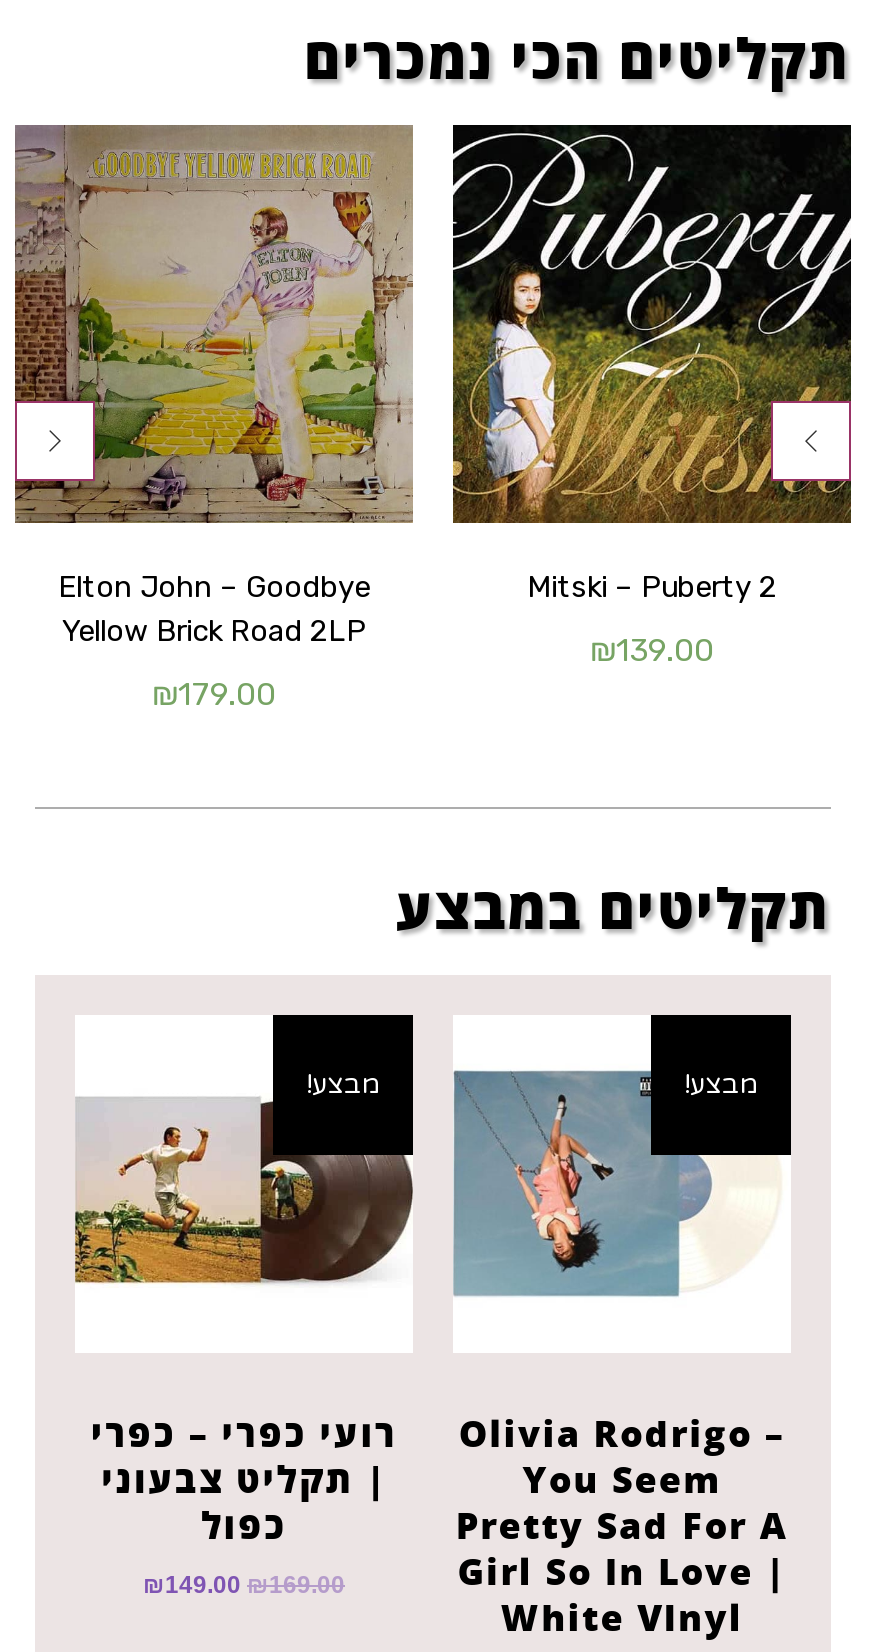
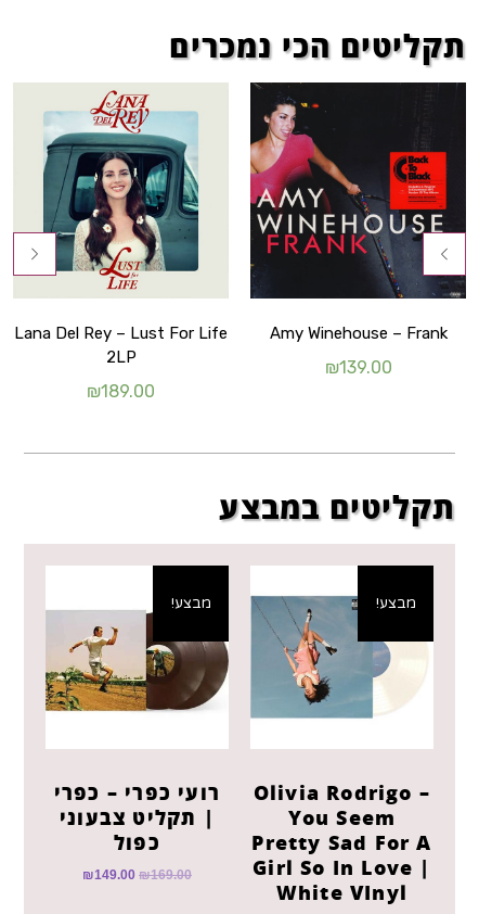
[13,125,413,649] [image] | Elton John – Goodbye | Yellow Brick Road 2LP -> [13,84,228,367] [image] | Lana Del Rey – Lust For Life | 2LP
[451,129,851,605] [image] | Mitski – Puberty 2 -> [249,84,467,343] [image] | Amy Winehouse – Frank
[152,675,276,713] ₪179.00 -> [87,381,155,402] ₪189.00

